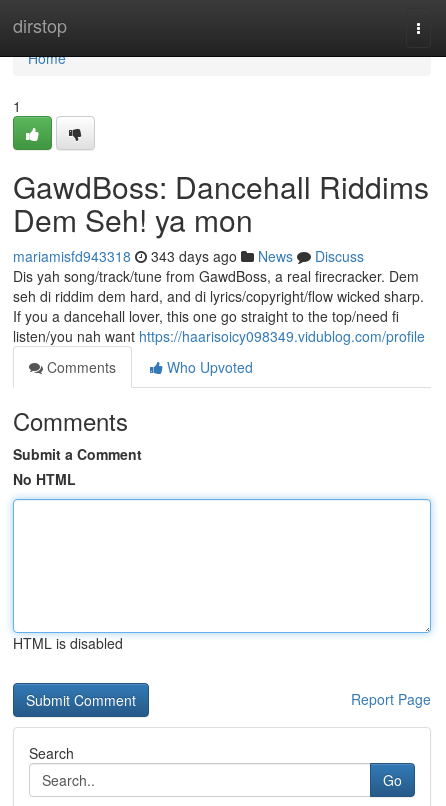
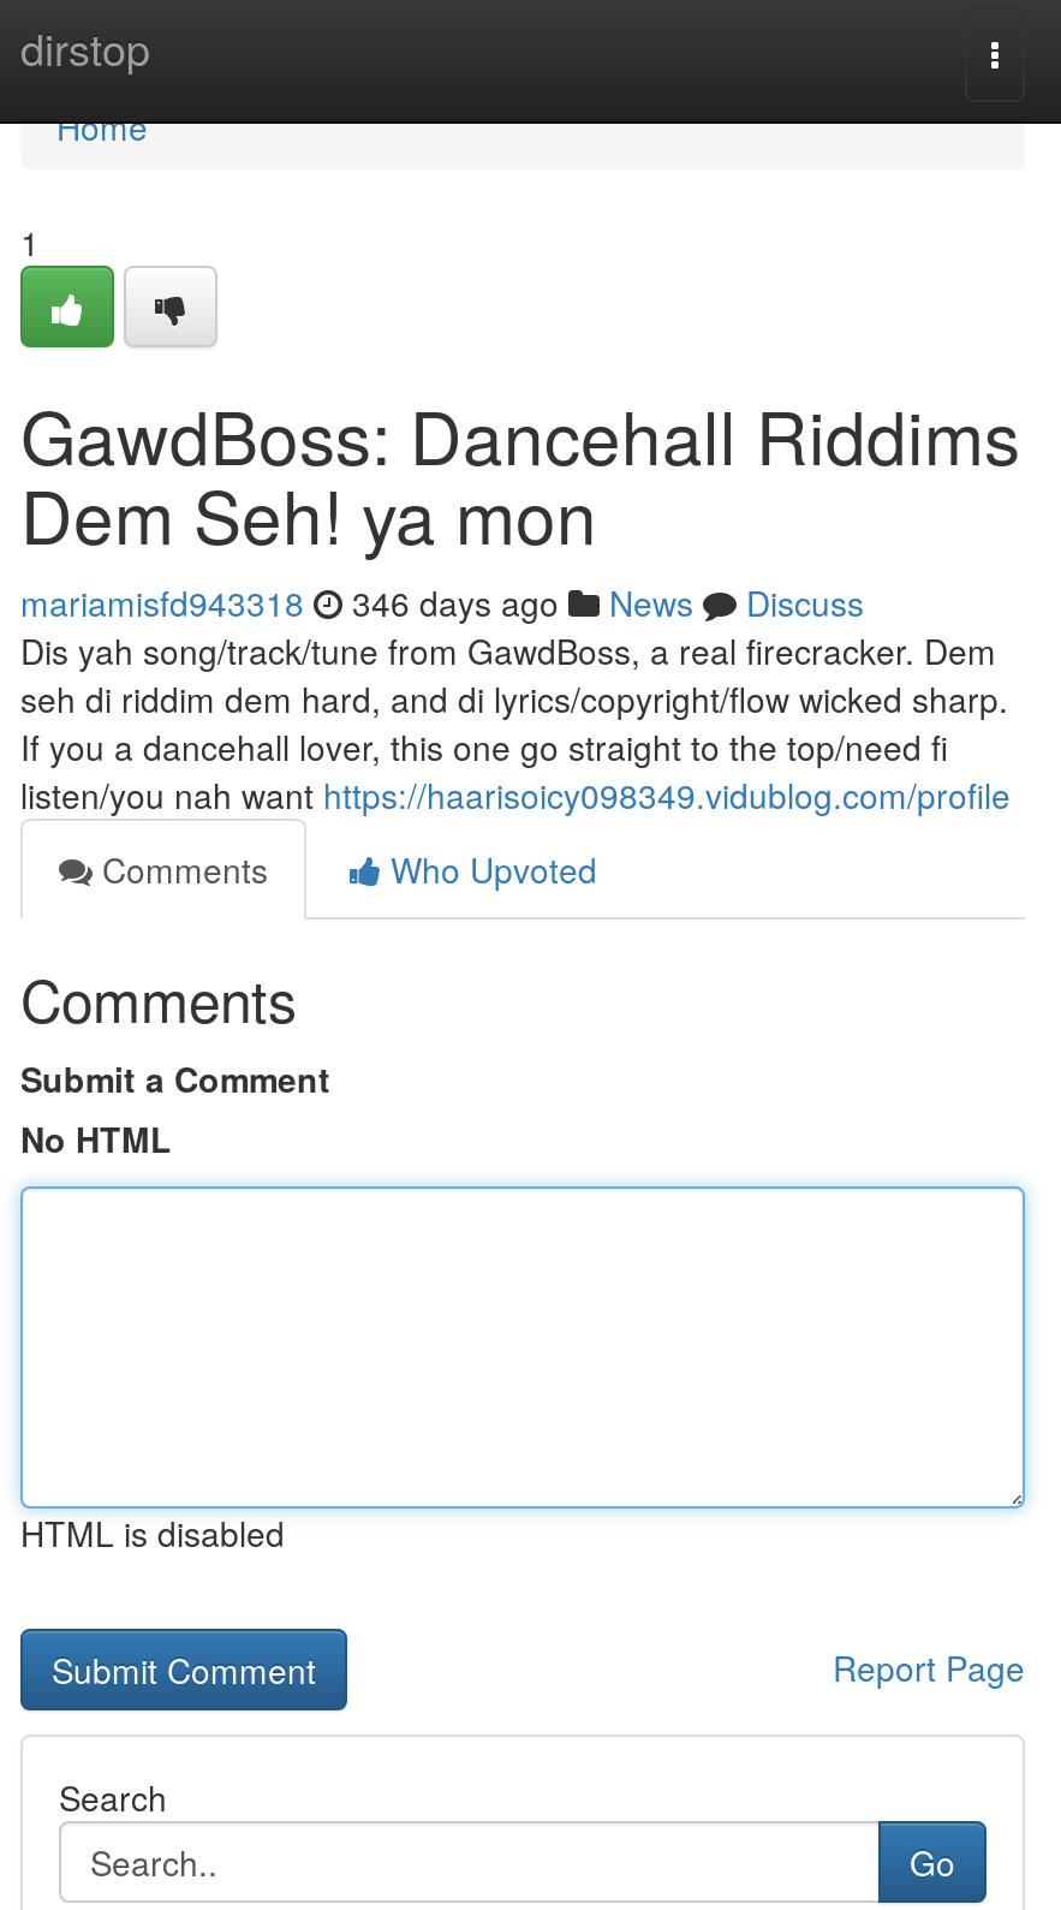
[13,246,364,266] mariamisfd943318 343 days ago News Discuss -> [20,578,864,626] mariamisfd943318 346 days ago News Discuss

